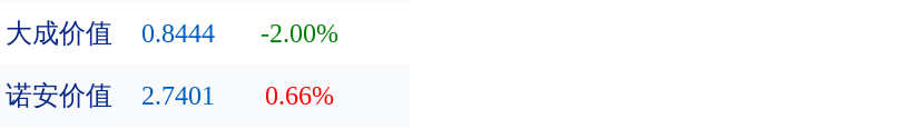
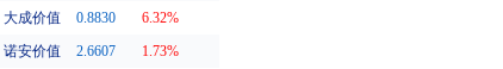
[141,18,215,49] 0.8444 -> [76,10,115,26] 0.8830
[261,18,338,49] -2.00% -> [142,10,179,26] 6.32%
[141,80,215,111] 2.7401 -> [76,43,115,59] 2.6607
[265,80,334,111] 0.66% -> [142,43,179,59] 1.73%

